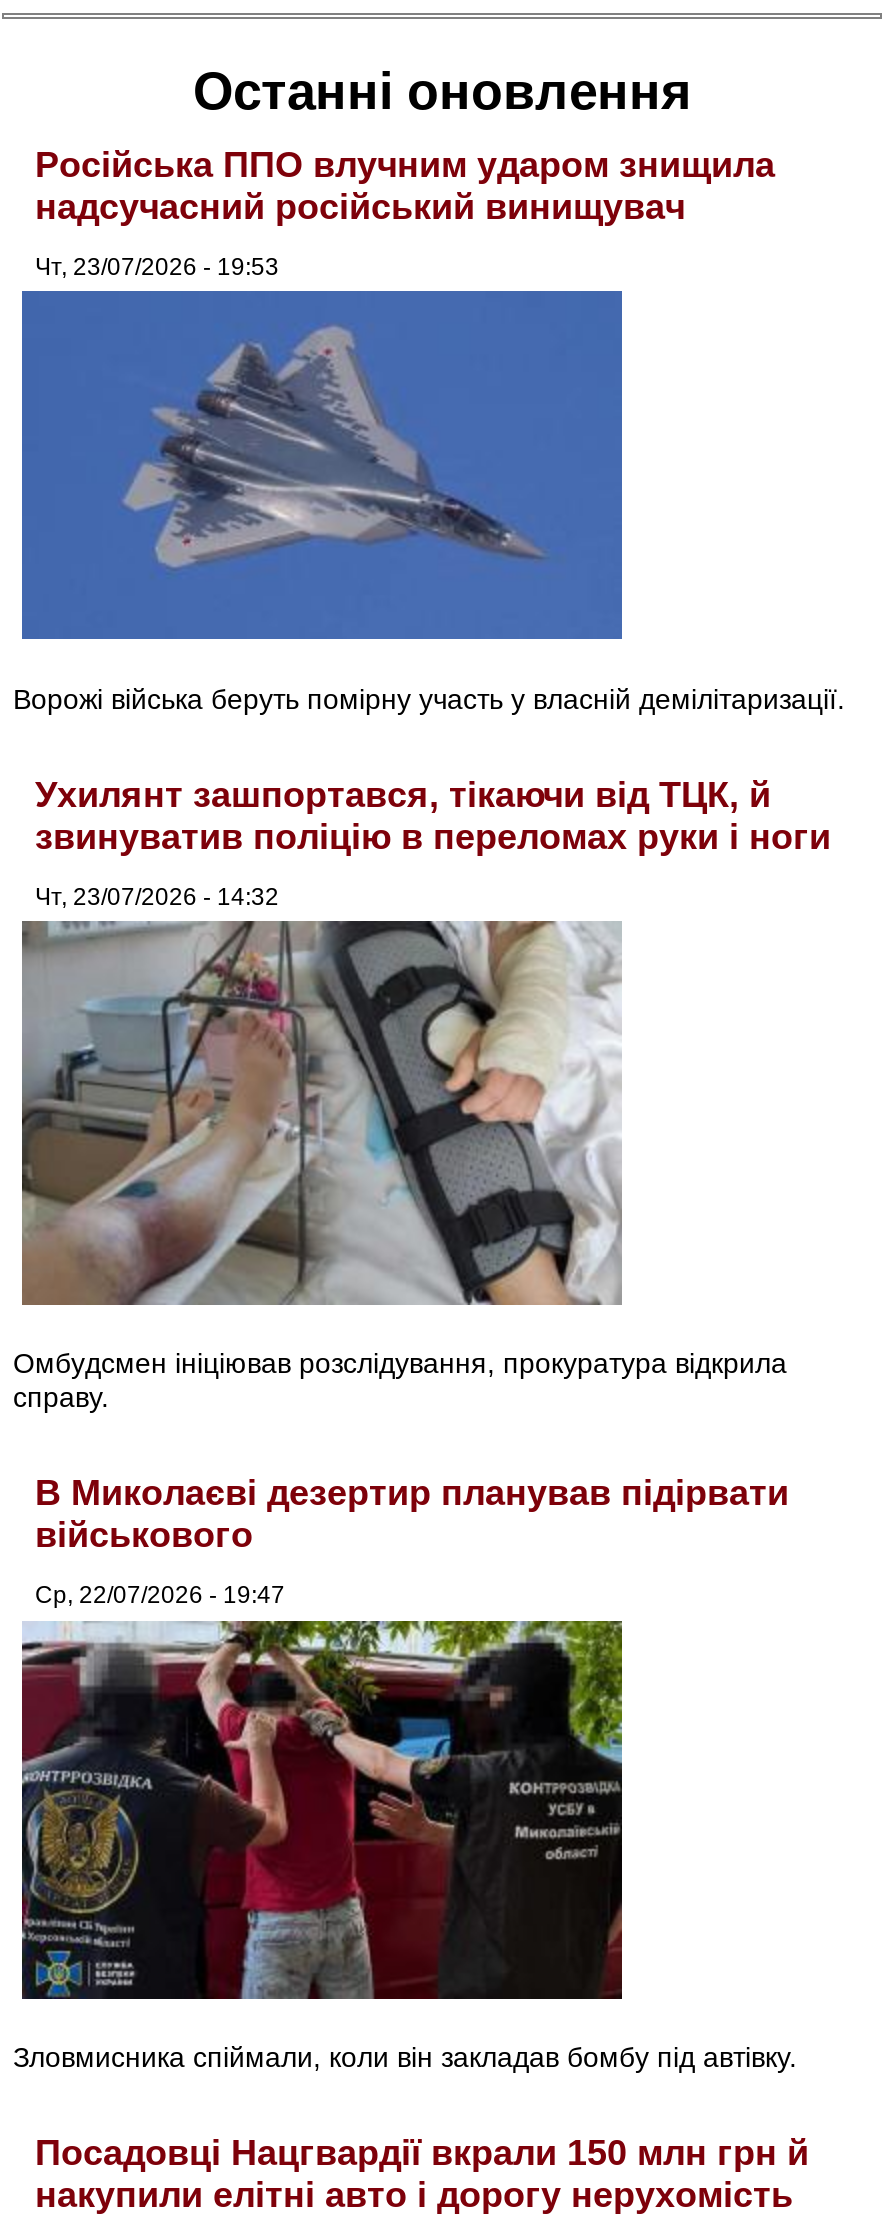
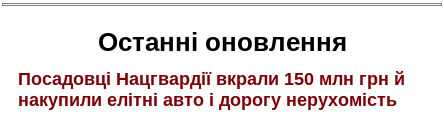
[35,145,775,281] Російська ППО влучним ударом знищила | надсучасний російський винищувач | Чт, 23/07/2026 - 19:53 -> none
[13,289,845,910] [image] | Ворожі війська беруть помірну участь у власній демілітаризації. | Ухилянт зашпортався, тікаючи від ТЦК, й | звинуватив поліцію в переломах руки і ноги | Чт, 23/07/2026 - 14:32 -> none
[13,919,789,1610] [image] | Омбудсмен ініціював розслідування, прокуратура відкрила | справу. | В Миколаєві дезертир планував підірвати | військового | Ср, 22/07/2026 - 19:47 -> none
[13,1619,797,2073] [image] | Зловмисника спіймали, коли він закладав бомбу під автівку. -> none

